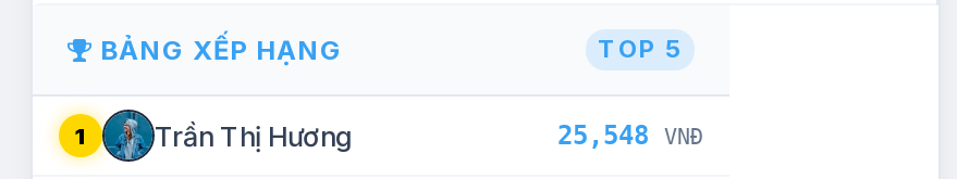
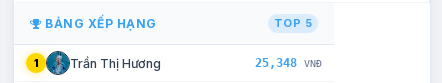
[557,119,703,150] 25,548 VNĐ -> [255,55,322,69] 25,348 VNĐ

